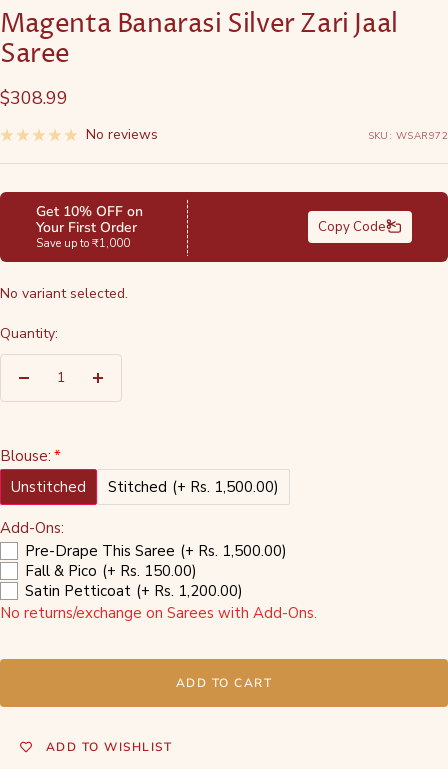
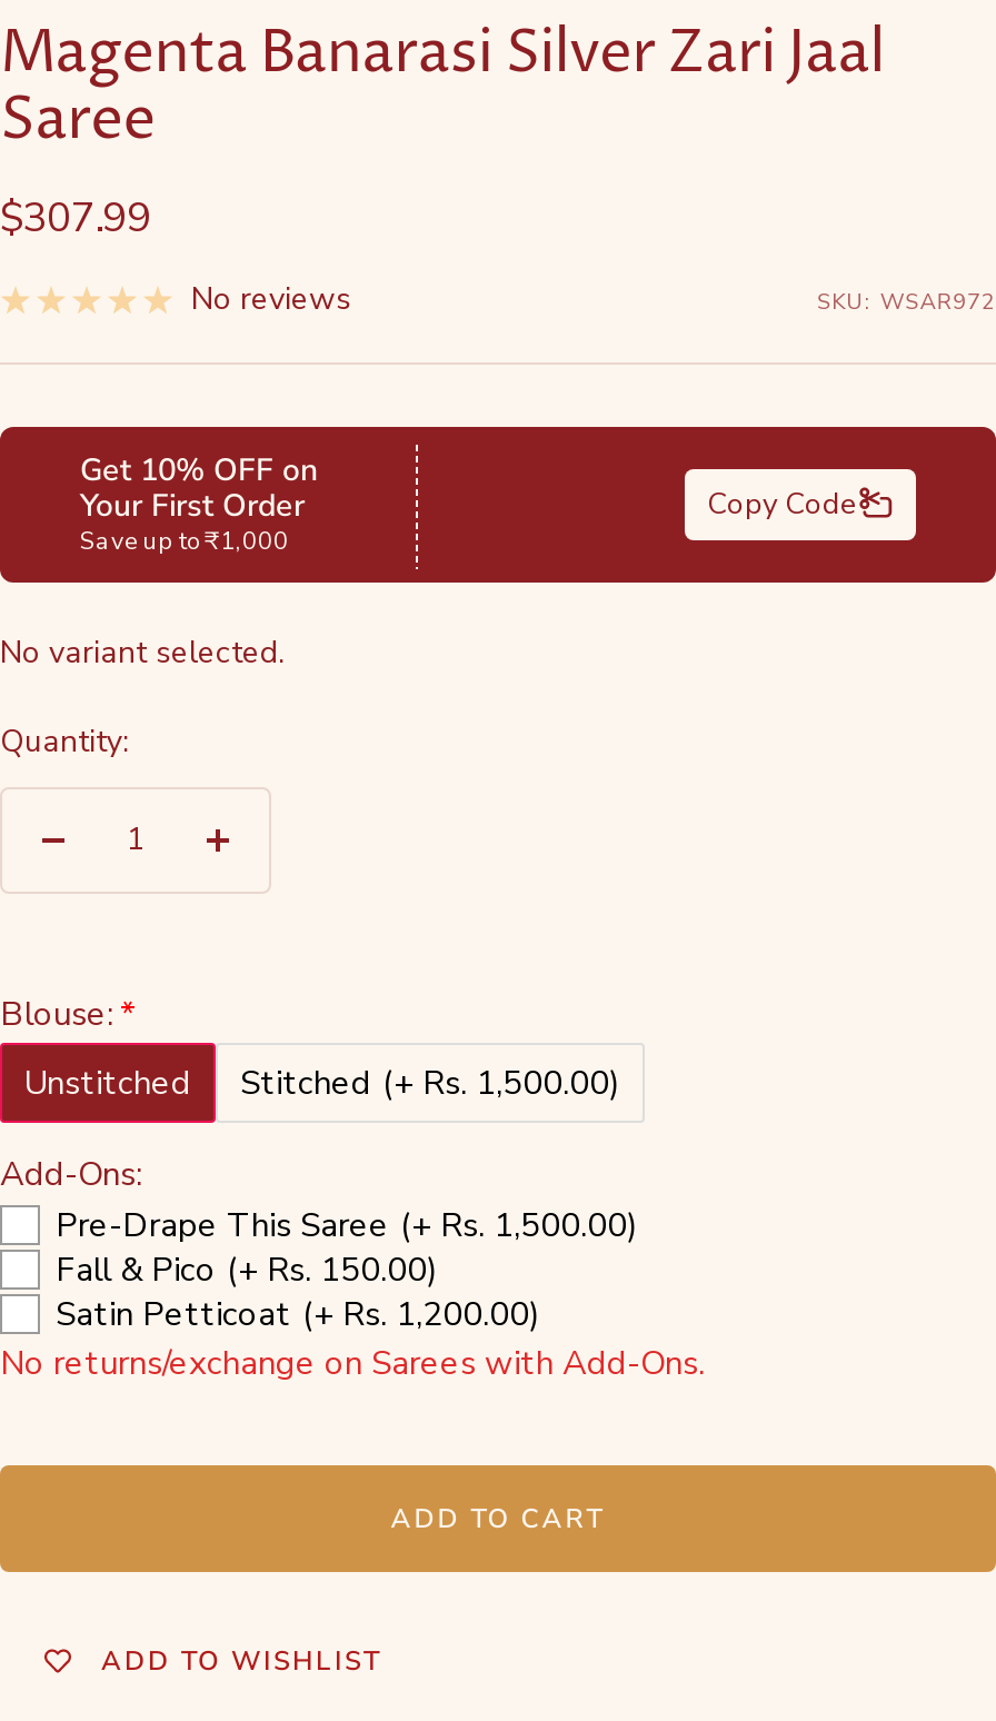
[0,86,68,110] $308.99 -> [0,191,151,245] $307.99

